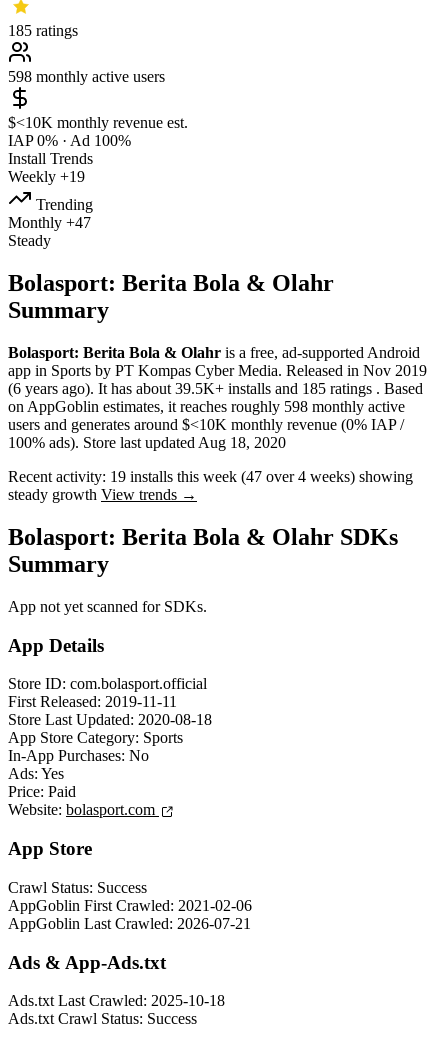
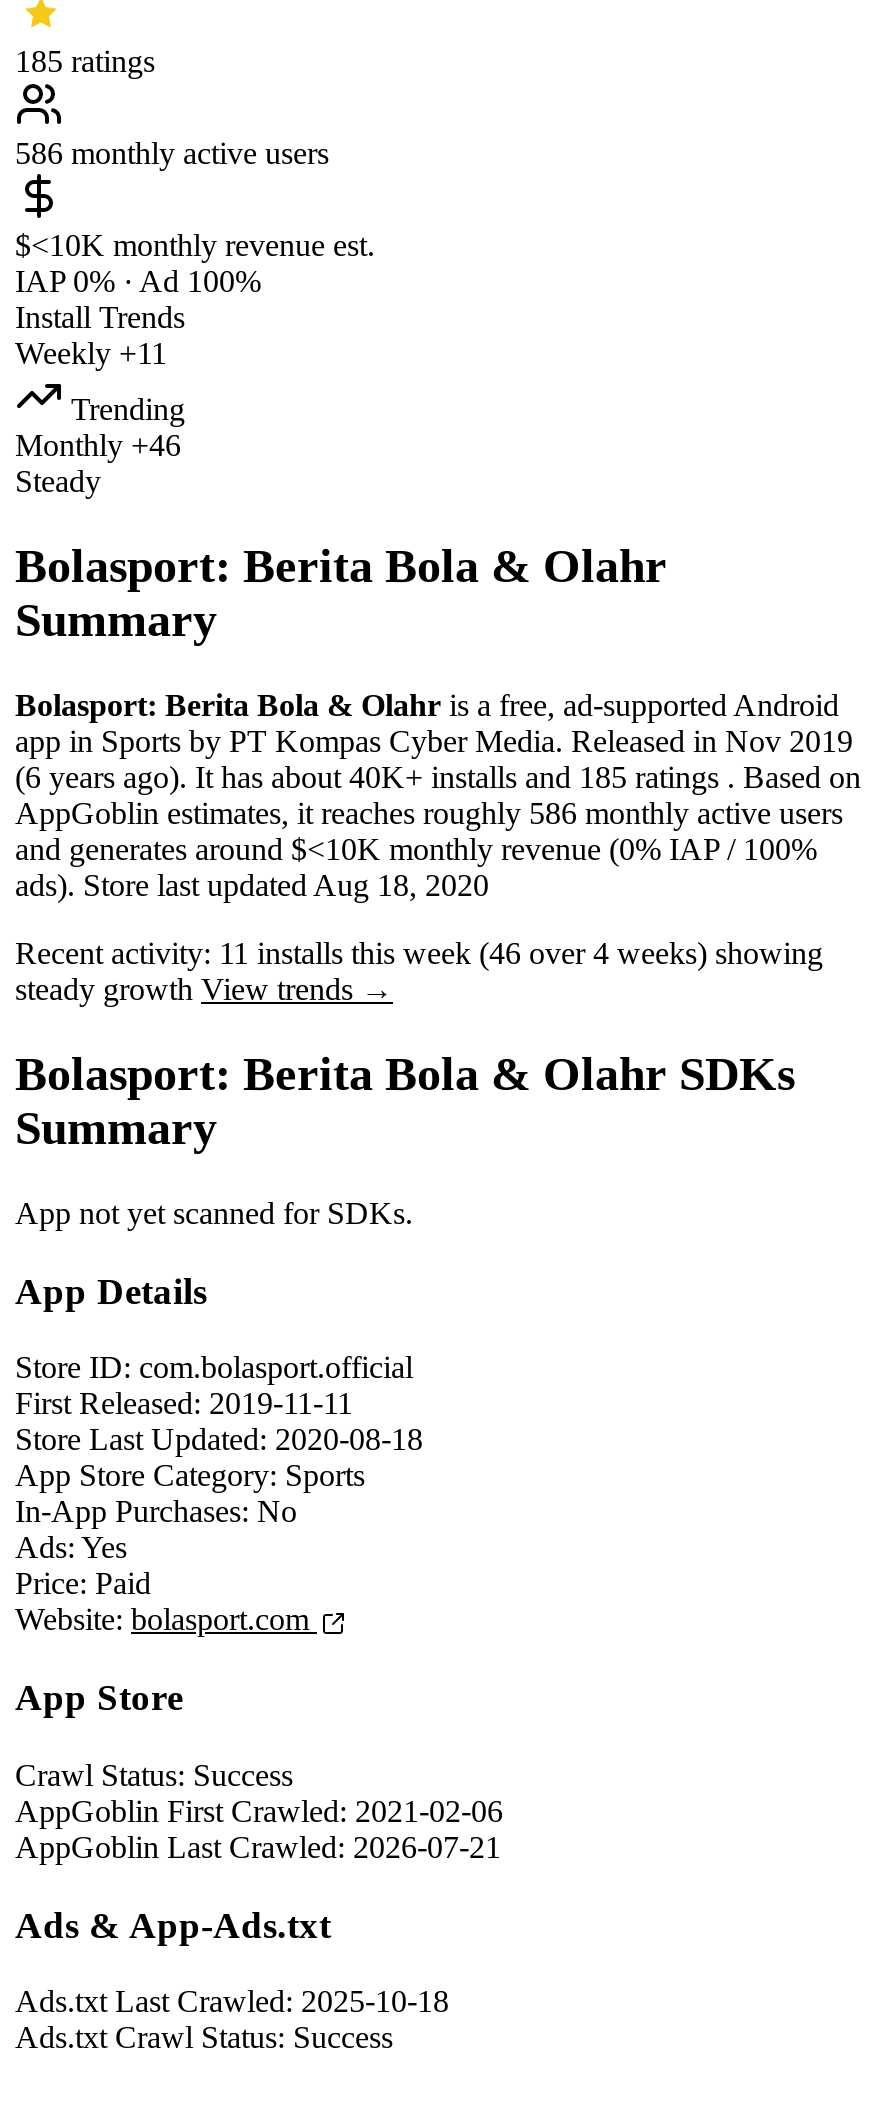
[8,68,165,85] 598 monthly active users -> [15,136,329,170] 586 monthly active users
[8,168,85,185] Weekly +19 -> [15,336,167,370] Weekly +11
[8,214,91,231] Monthly +47 -> [15,428,181,462] Monthly +46
[8,380,423,451] (6 years ago). It has about39.5K+ installs and 185 ratings. Based | on AppGoblin estimates, it reaches roughly 598 monthly active | users and generates around $<10K monthly revenue (0% IAP / | 100% ads). Store last updated Aug 18, 2020 -> [15,760,861,902] (6 years ago). It has about40K+ installs and 185 ratings. Based on | AppGoblin estimates, it reaches roughly 586 monthly active users | and generates around $<10K monthly revenue (0% IAP / 100% | ads). Store last updated Aug 18, 2020
[8,468,413,485] Recent activity: 19 installs this week (47 over 4 weeks) showing -> [15,936,823,970] Recent activity: 11 installs this week (46 over 4 weeks) showing

